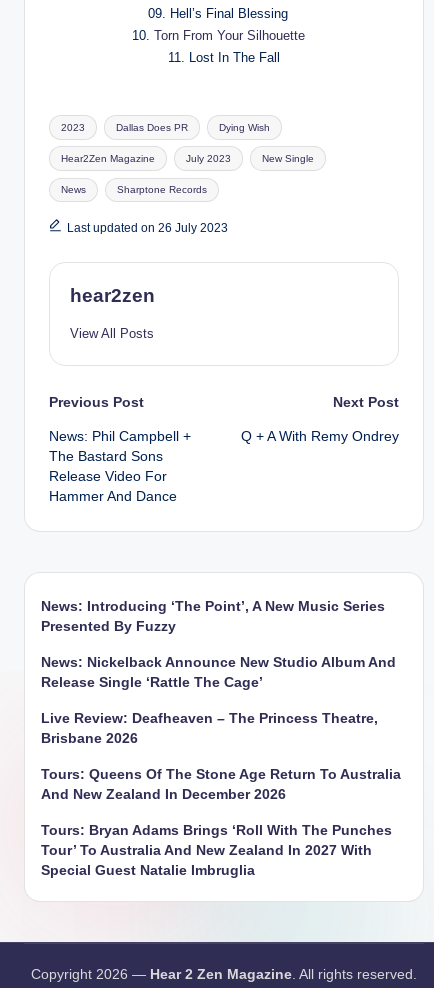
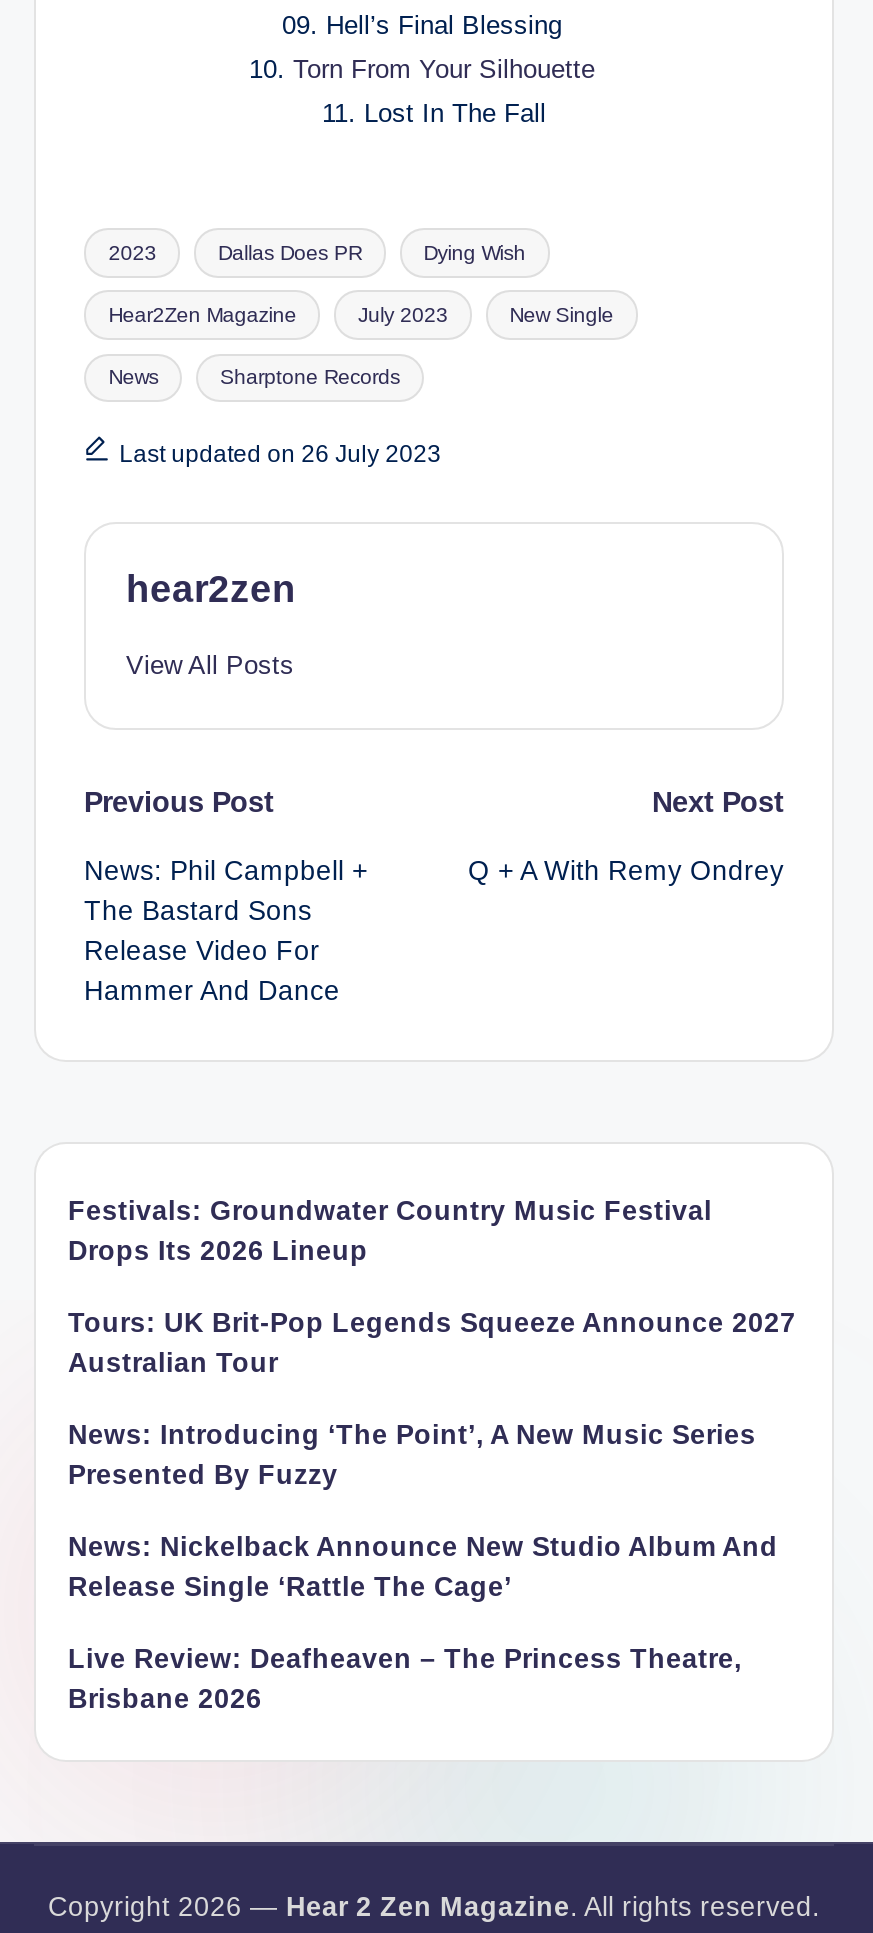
none -> [68,1195,796,1377] Festivals: Groundwater Country Music Festival | Drops Its 2026 Lineup | Tours: UK Brit-Pop Legends Squeeze Announce 2027 | Australian Tour
moved [41,599,396,746] -> [68,1419,778,1713]: News: Introducing ‘The Point’, A New Music Series | Presented By Fuzzy | News: Nickelback Announce New Studio Album And | Release Single ‘Rattle The Cage’ | Live Review: Deafheaven – The Princess Theatre, | Brisbane 2026
[41,767,401,878] Tours: Queens Of The Stone Age Return To Australia | And New Zealand In December 2026 | Tours: Bryan Adams Brings ‘Roll With The Punches | Tour’ To Australia And New Zealand In 2027 With | Special Guest Natalie Imbruglia -> none

